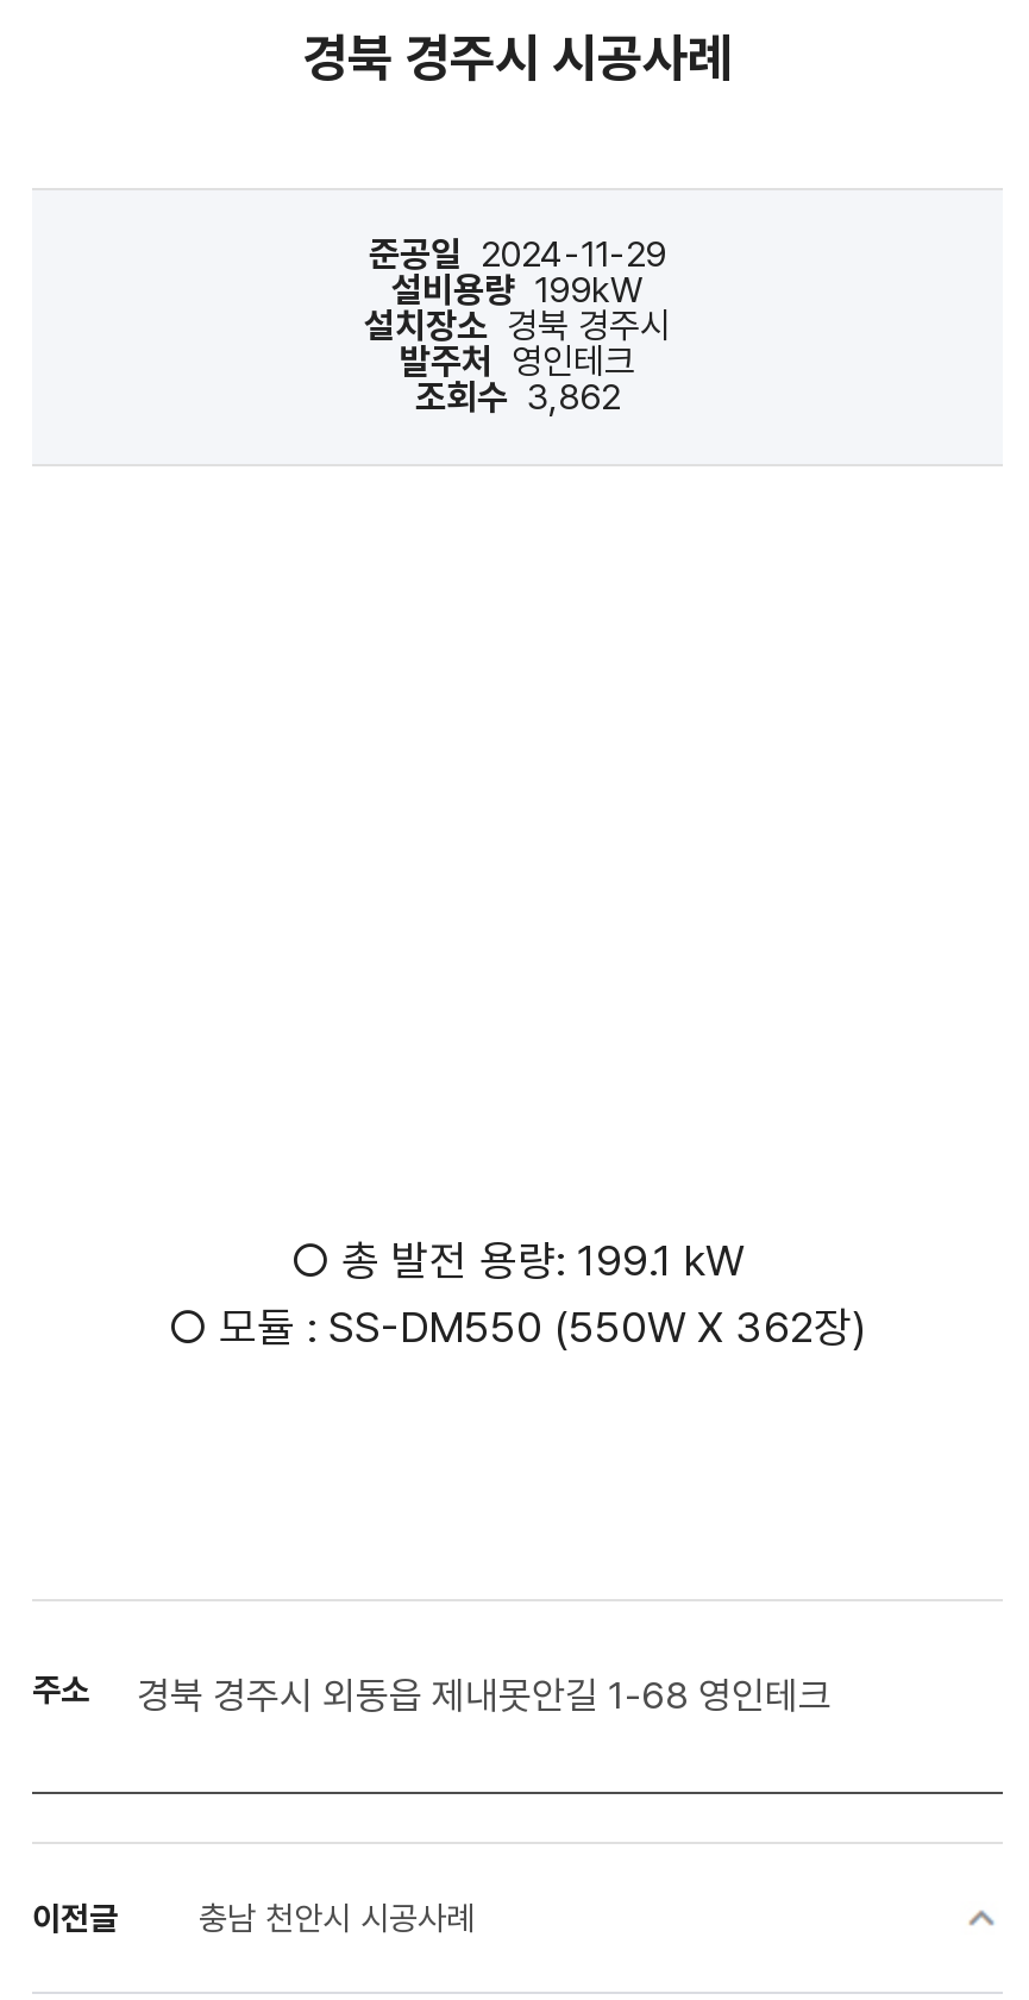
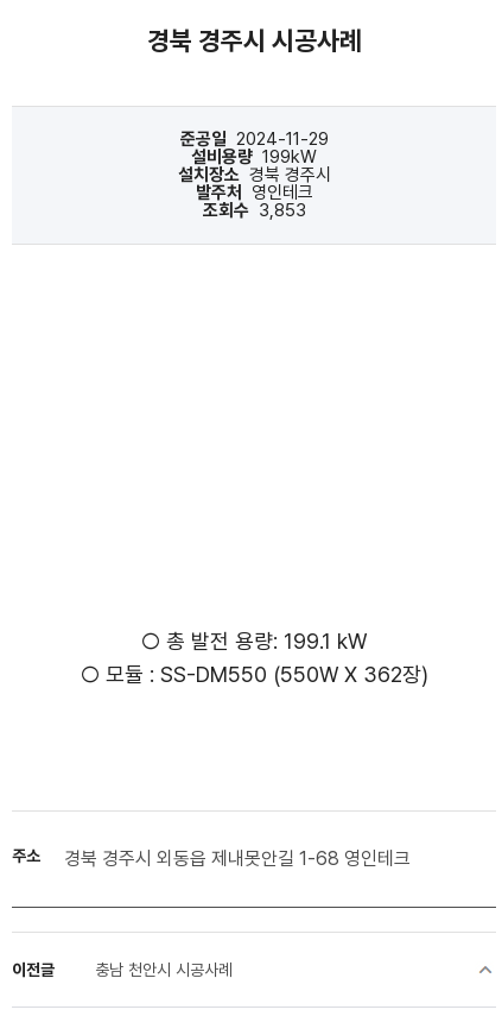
[415,376,620,419] 조회수 3,862 -> [202,200,306,221] 조회수 3,853

